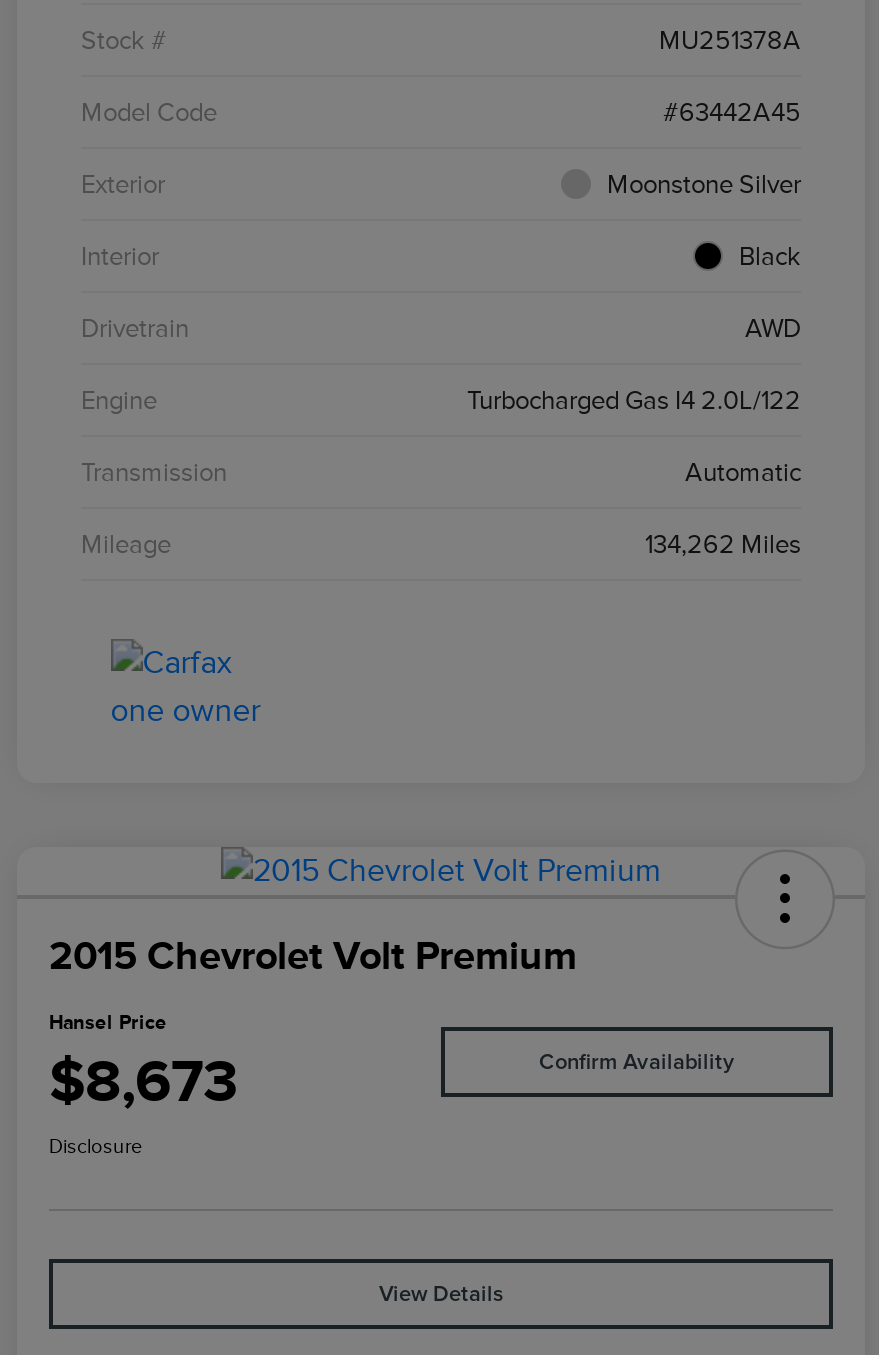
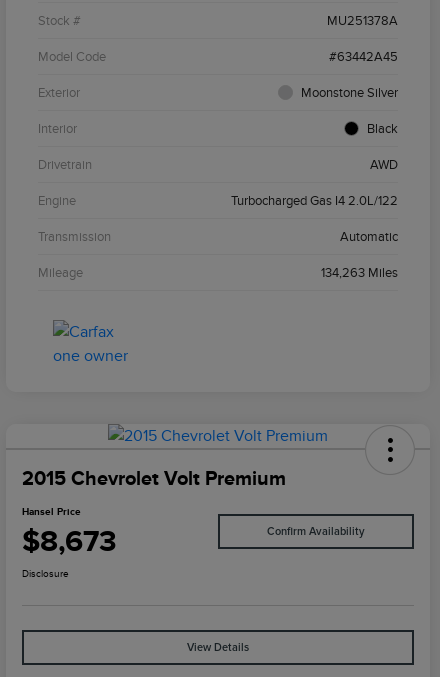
[645,529,801,559] 134,262 Miles -> [321,265,398,280] 134,263 Miles

